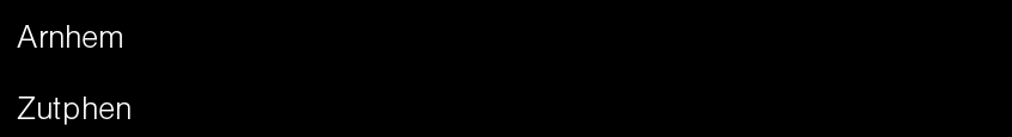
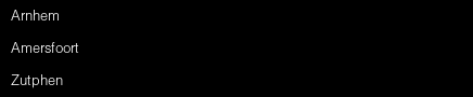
none -> [11,43,79,55] Amersfoort

